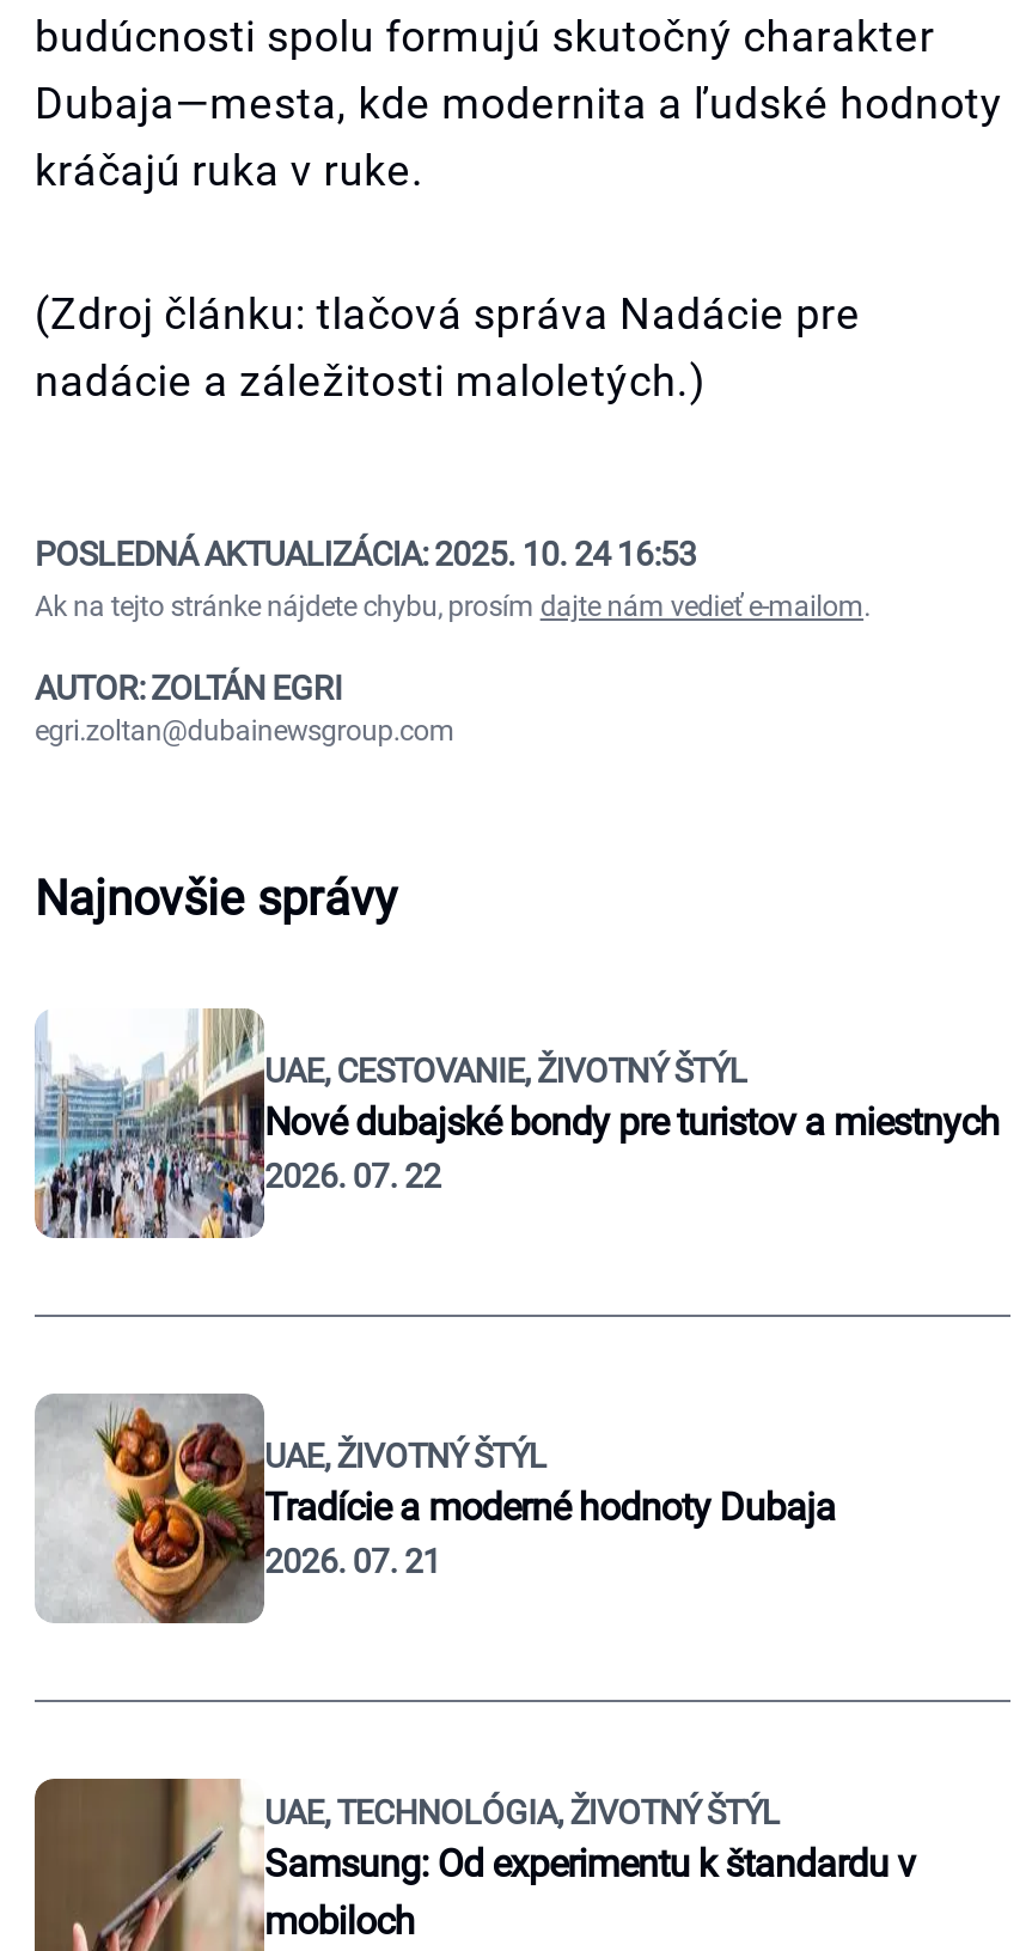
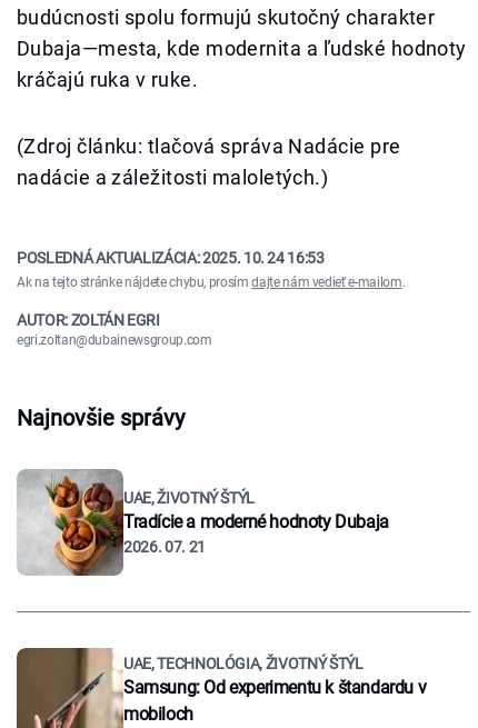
[35,1008,999,1240] [image] | UAE, CESTOVANIE, ŽIVOTNÝ ŠTÝL | Nové dubajské bondy pre turistov a miestnych | 2026. 07. 22 -> none

